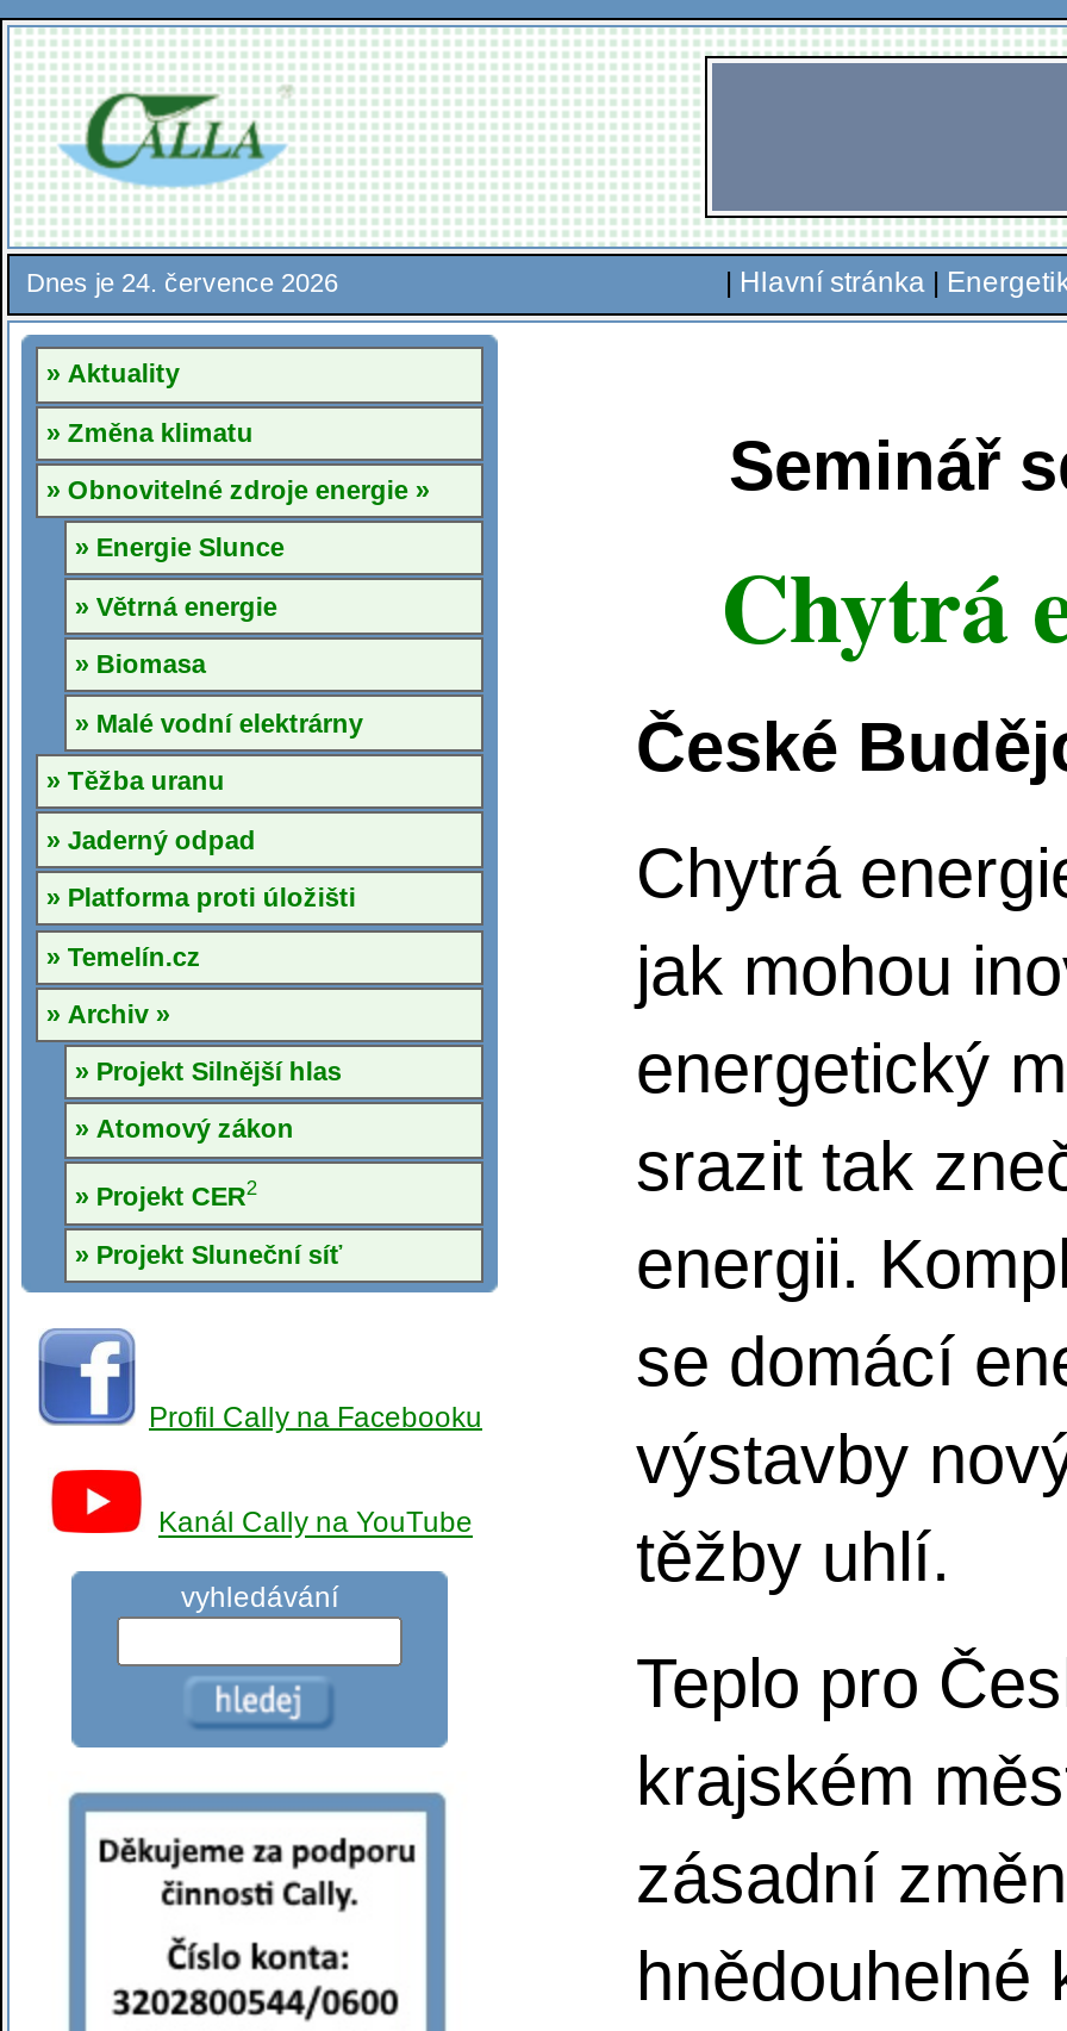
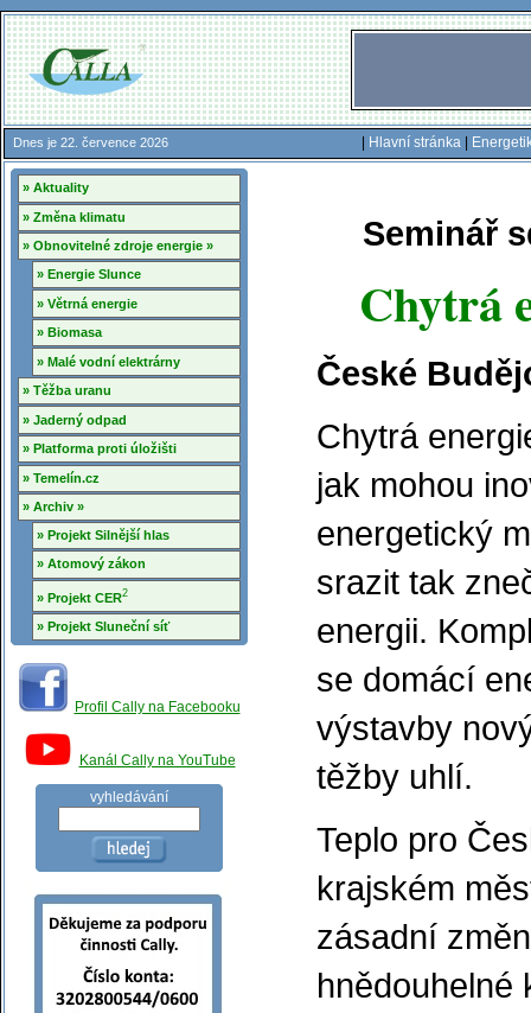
[26,268,338,297] Dnes je 24. července 2026 -> [13,135,168,149] Dnes je 22. července 2026

